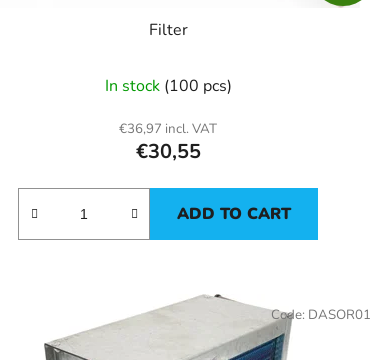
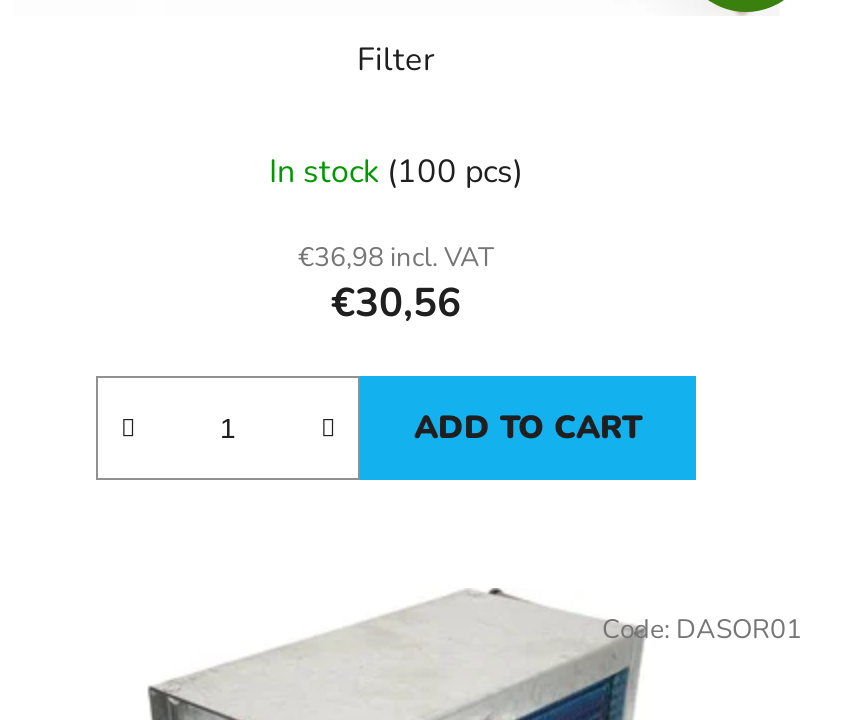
[119,120,217,138] €36,97 incl. VAT -> [298,241,494,277] €36,98 incl. VAT
[135,138,200,165] €30,55 -> [331,277,461,331] €30,56

